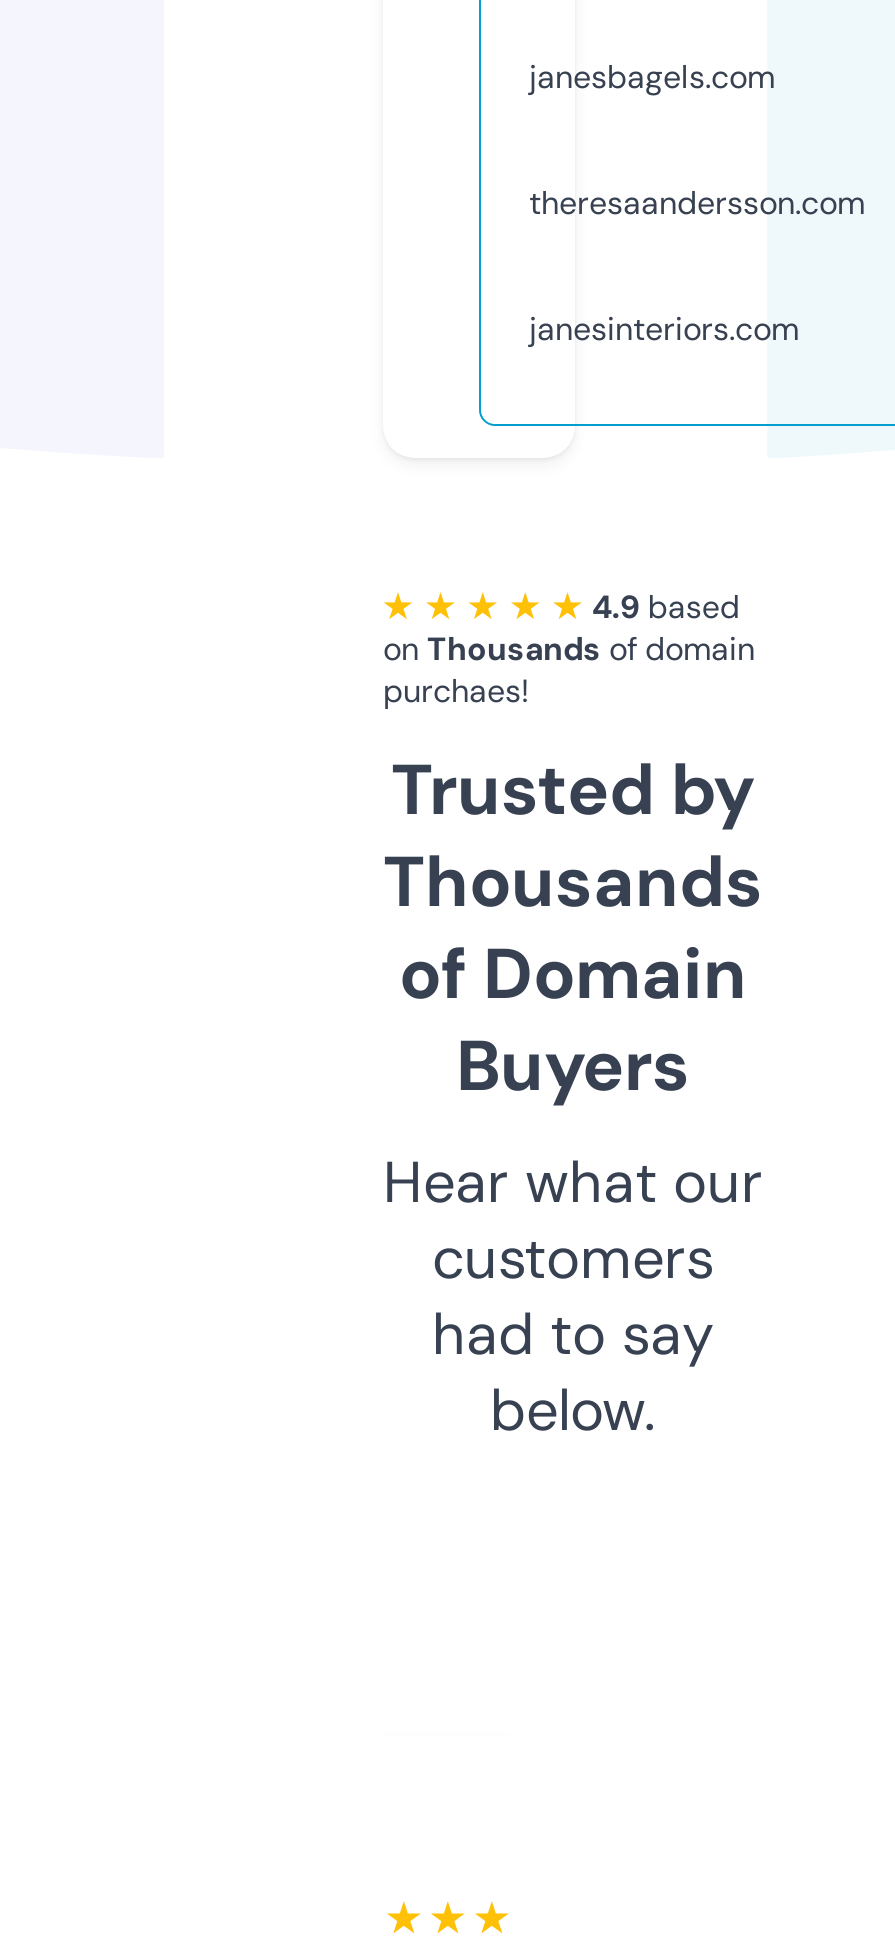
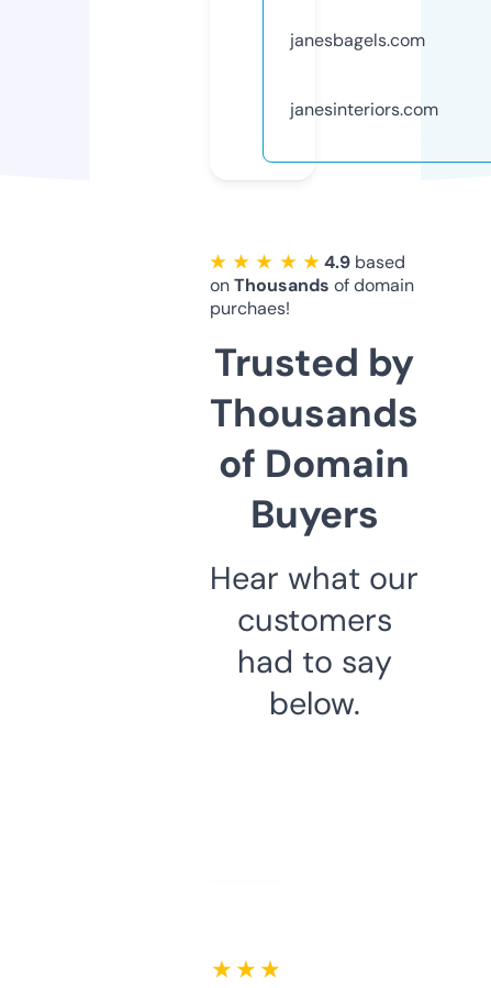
[529,182,865,224] theresaandersson.com -> none

